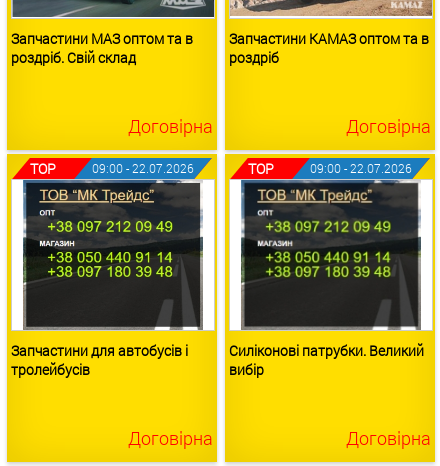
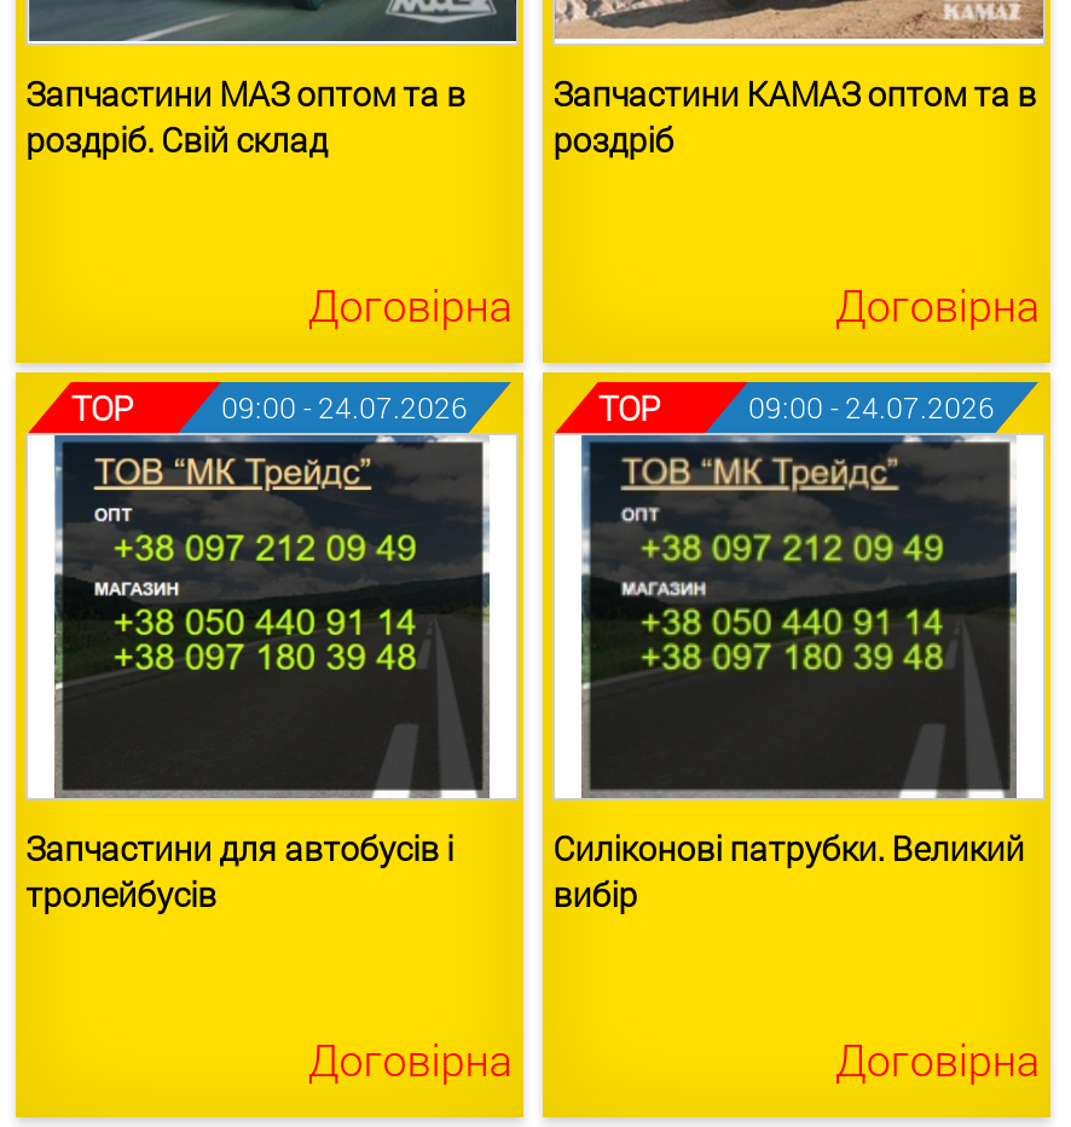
[92,160,194,176] 09:00 - 22.07.2026 -> [221,387,467,426] 09:00 - 24.07.2026
[310,160,412,176] 09:00 - 22.07.2026 -> [748,387,994,426] 09:00 - 24.07.2026

